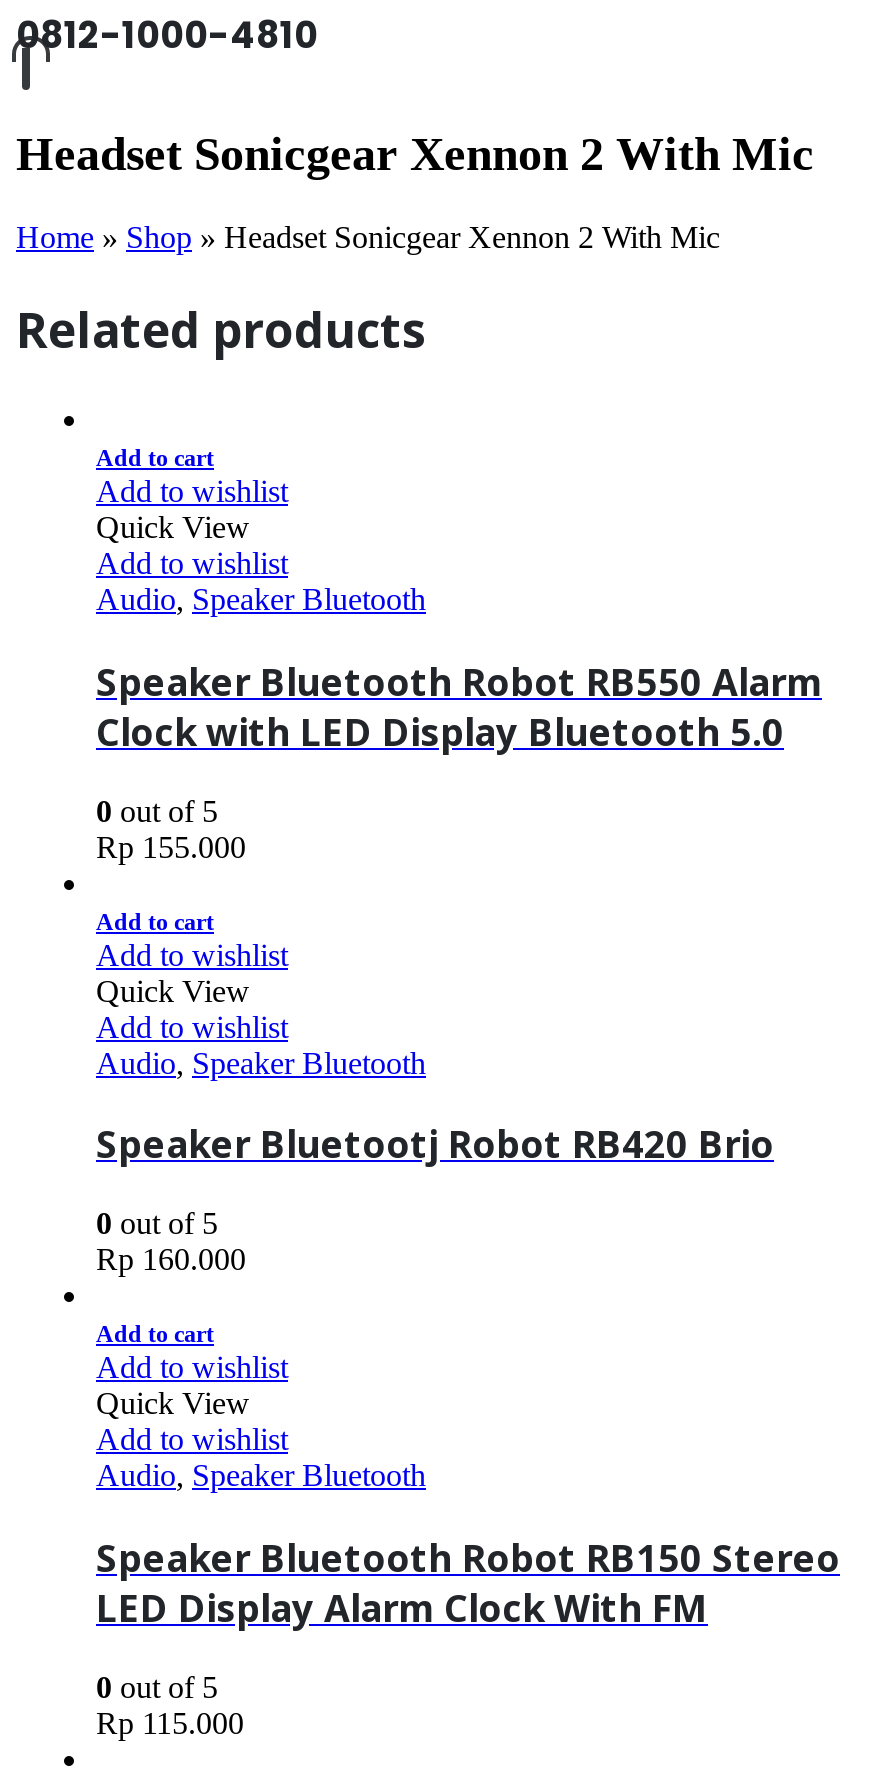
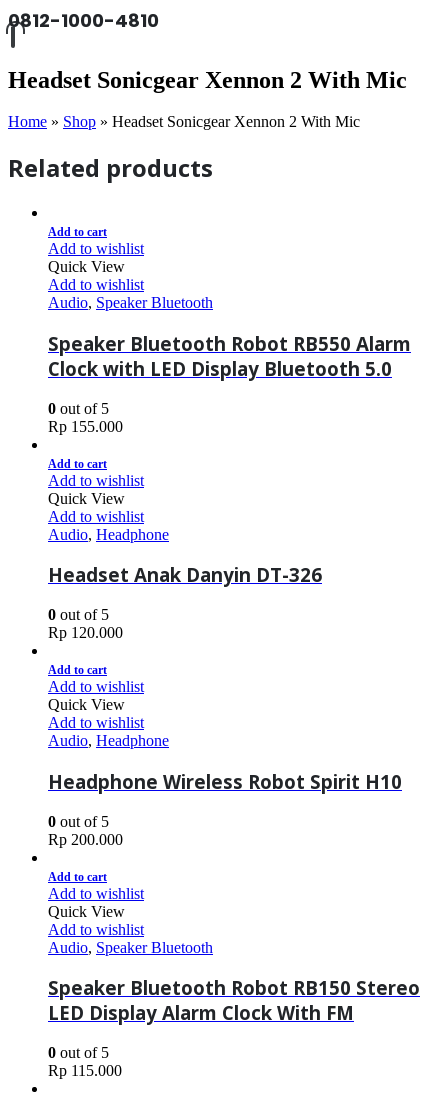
[96,1045,426,1079] Audio, Speaker Bluetooth -> [48,526,169,543] Audio, Headphone
[96,1119,774,1169] Speaker Bluetootj Robot RB420 Brio -> [48,562,322,587] Headset Anak Danyin DT-326
[96,1242,246,1276] Rp 160.000 -> [48,624,402,847] Rp 120.000 | Add to cart | Add to wishlist | Quick View | Add to wishlist | Audio, Headphone | Headphone Wireless Robot Spirit H10 | 0 out of 5 | Rp 200.000

